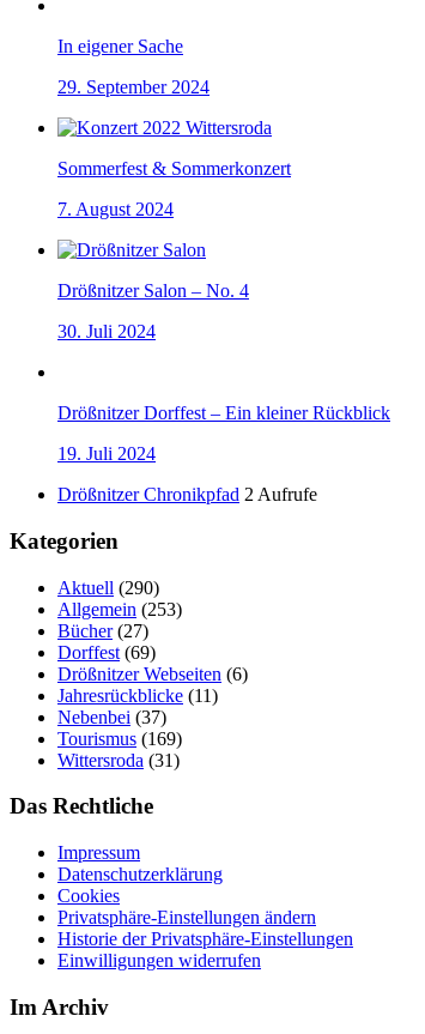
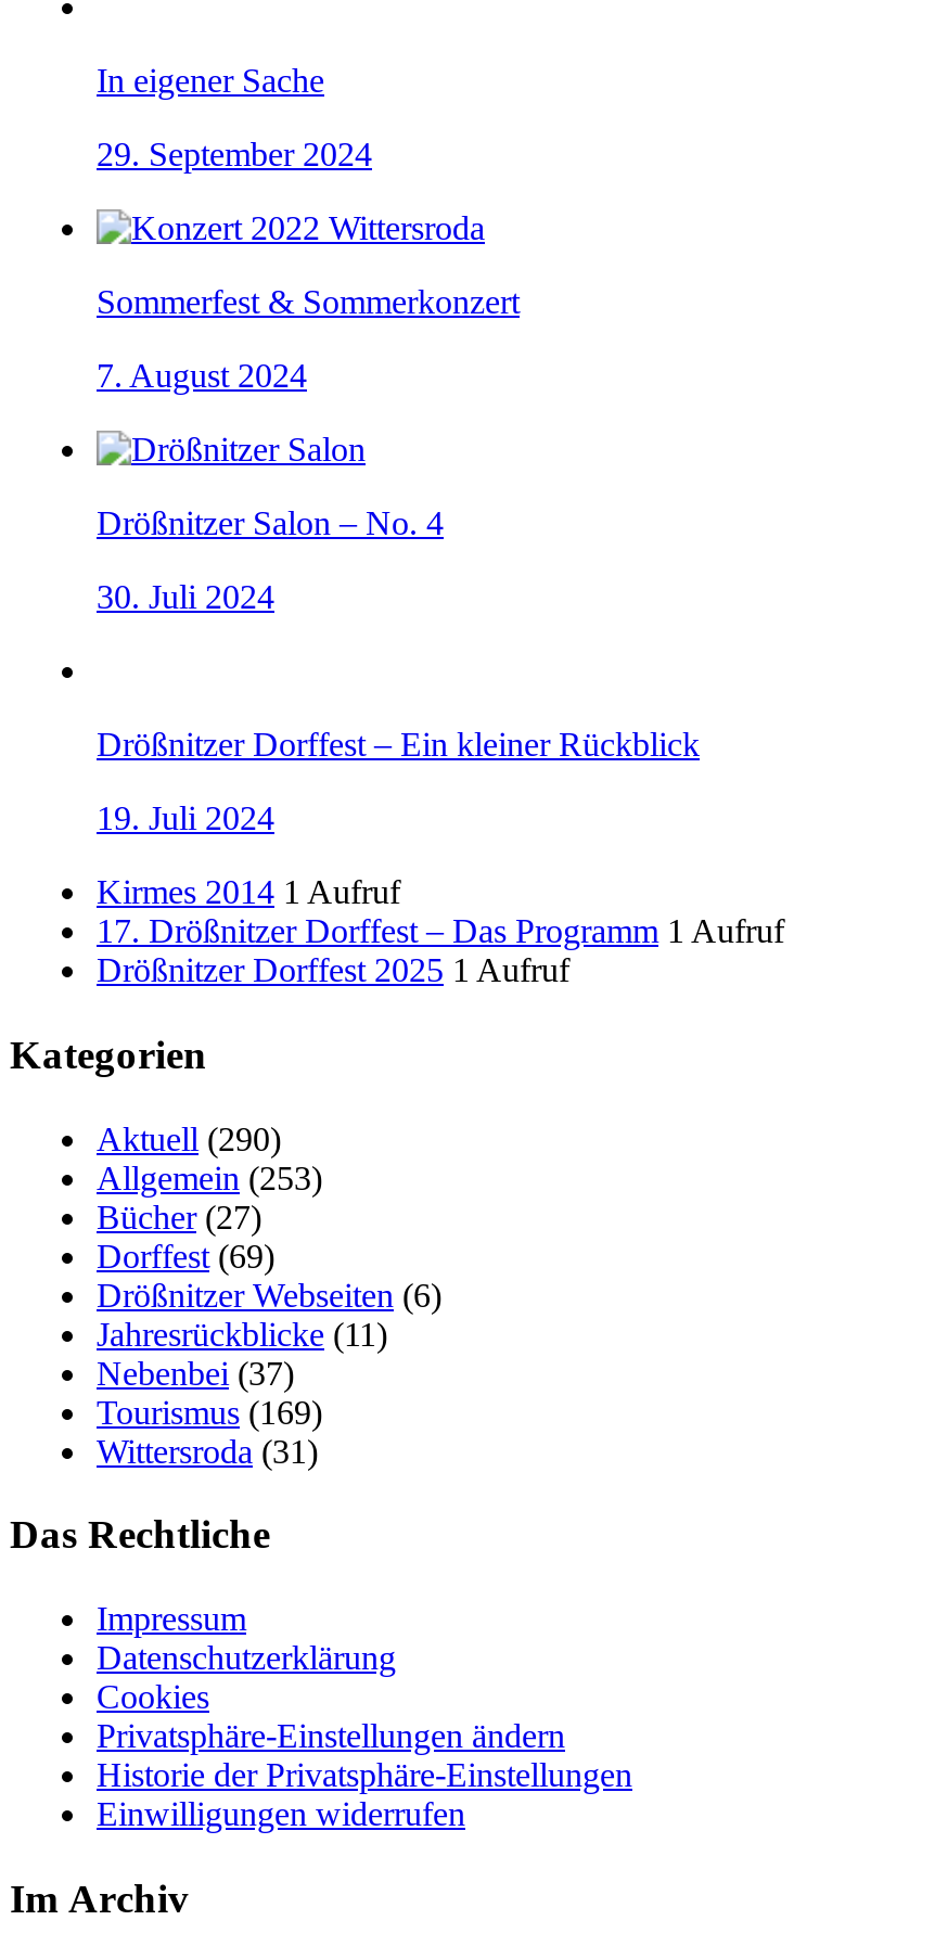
[57,484,317,505] Drößnitzer Chronikpfad 2 Aufrufe -> [97,873,784,988] Kirmes 2014 1 Aufruf | 17. Drößnitzer Dorffest – Das Programm 1 Aufruf | Drößnitzer Dorffest 2025 1 Aufruf

